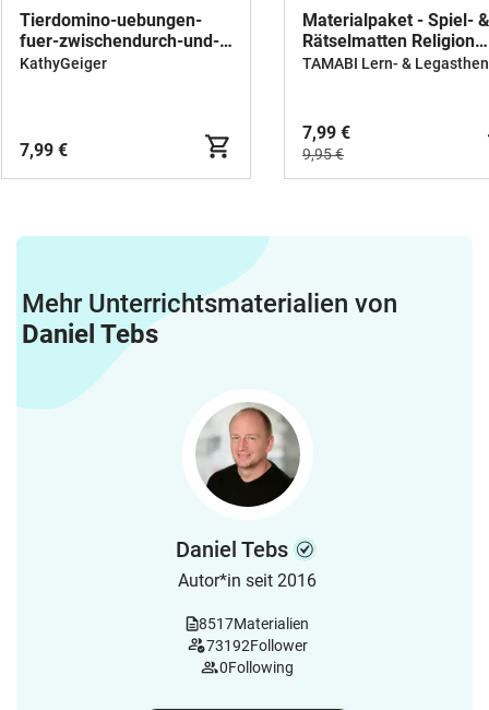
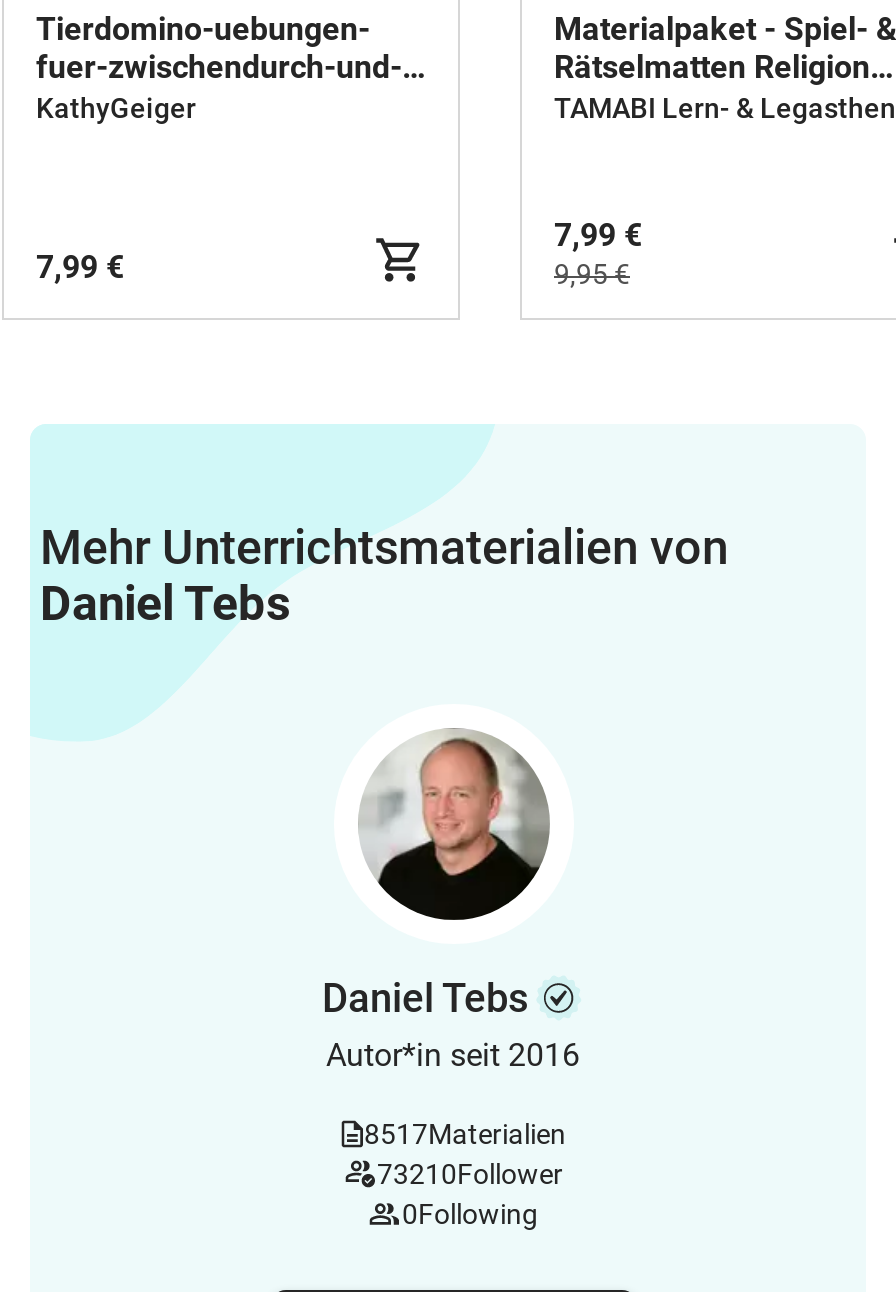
[206,637,307,654] 73192Follower -> [377,1158,563,1190] 73210Follower

